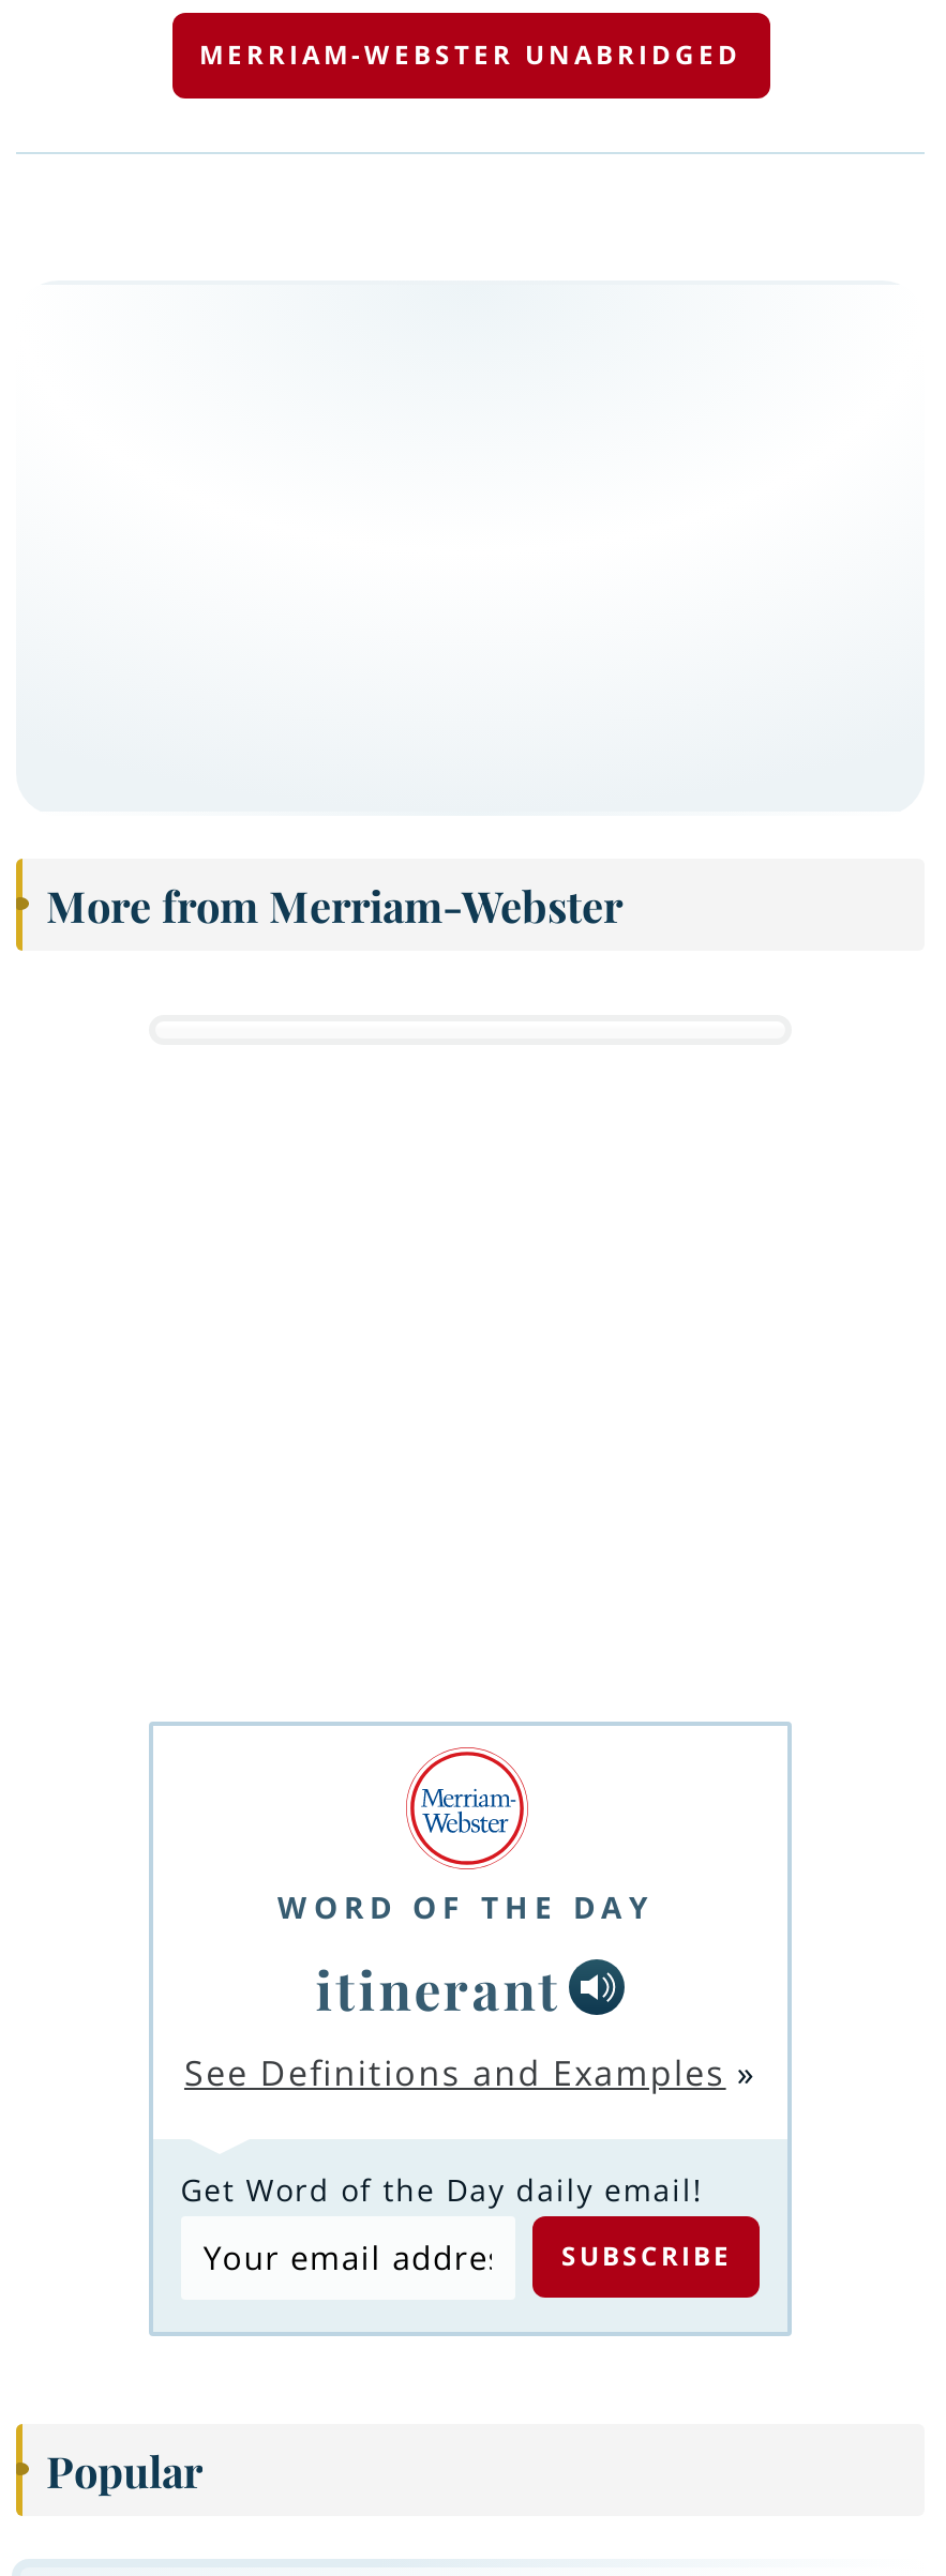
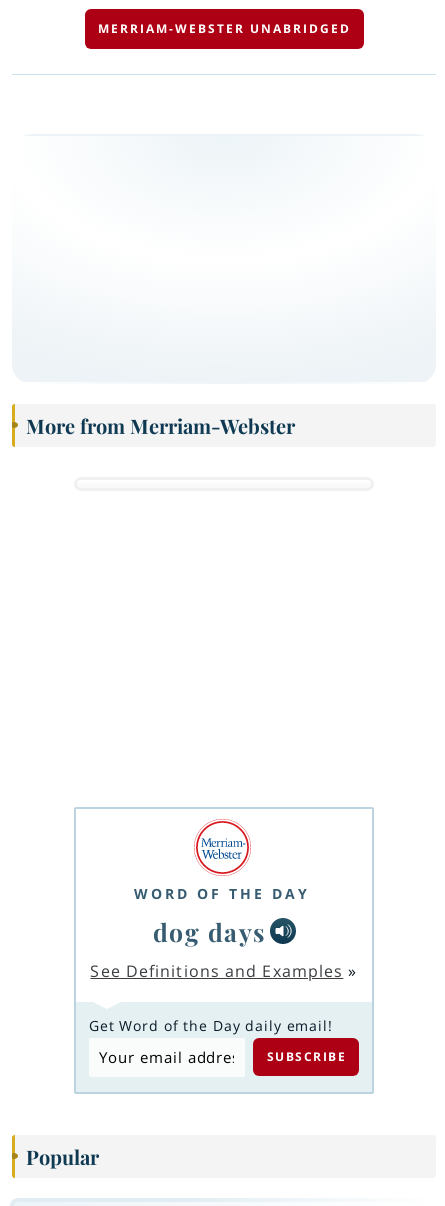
[316,1952,561,2023] itinerant -> [152,915,265,948] dog days

